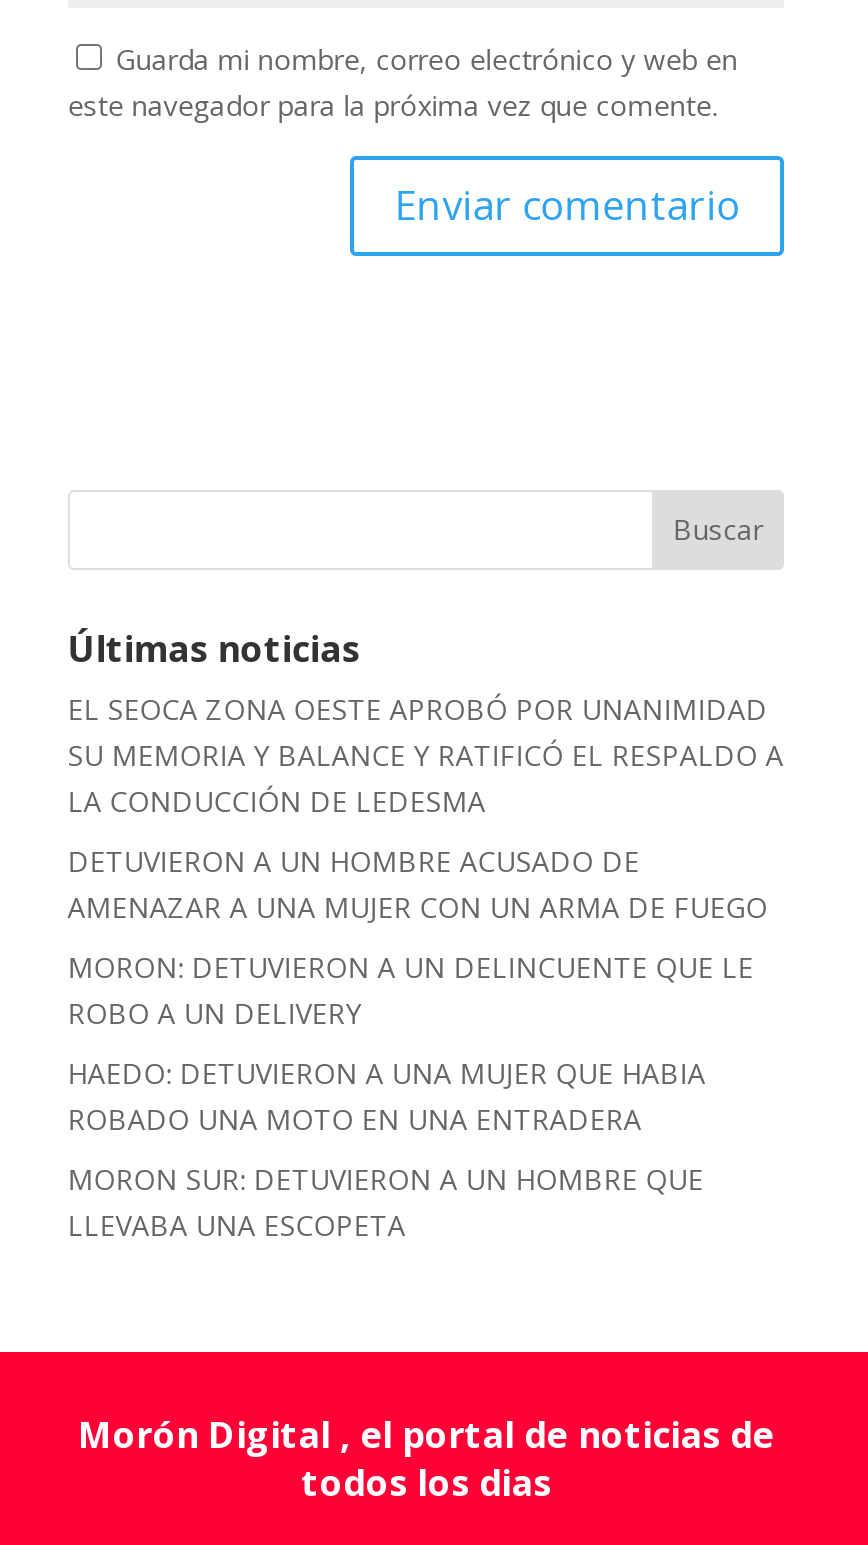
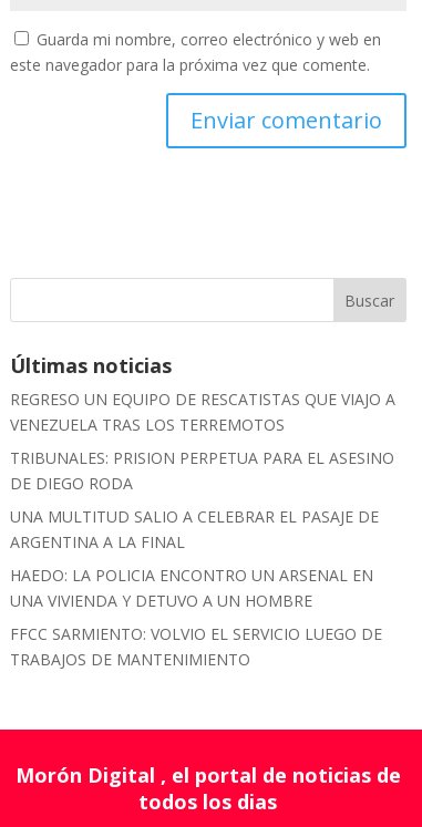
[68,689,784,819] EL SEOCA ZONA OESTE APROBÓ POR UNANIMIDAD | SU MEMORIA Y BALANCE Y RATIFICÓ EL RESPALDO A | LA CONDUCCIÓN DE LEDESMA -> [10,389,395,436] REGRESO UN EQUIPO DE RESCATISTAS QUE VIAJO A | VENEZUELA TRAS LOS TERREMOTOS
[68,841,768,925] DETUVIERON A UN HOMBRE ACUSADO DE | AMENAZAR A UNA MUJER CON UN ARMA DE FUEGO -> [10,448,394,494] TRIBUNALES: PRISION PERPETUA PARA EL ASESINO | DE DIEGO RODA
[68,947,754,1031] MORON: DETUVIERON A UN DELINCUENTE QUE LE | ROBO A UN DELIVERY -> [10,506,379,553] UNA MULTITUD SALIO A CELEBRAR EL PASAJE DE | ARGENTINA A LA FINAL
[68,1053,706,1137] HAEDO: DETUVIERON A UNA MUJER QUE HABIA | ROBADO UNA MOTO EN UNA ENTRADERA -> [10,565,373,612] HAEDO: LA POLICIA ENCONTRO UN ARSENAL EN | UNA VIVIENDA Y DETUVO A UN HOMBRE
[68,1159,704,1243] MORON SUR: DETUVIERON A UN HOMBRE QUE | LLEVABA UNA ESCOPETA -> [10,624,382,670] FFCC SARMIENTO: VOLVIO EL SERVICIO LUEGO DE | TRABAJOS DE MANTENIMIENTO

